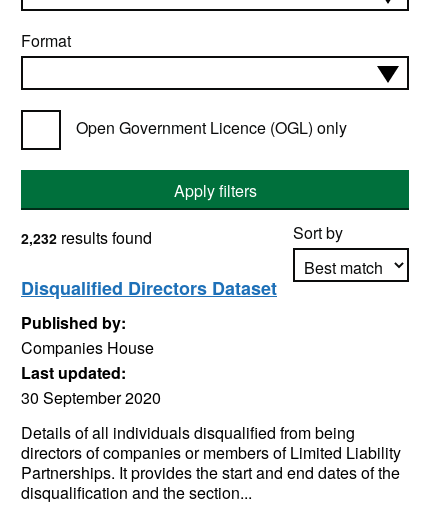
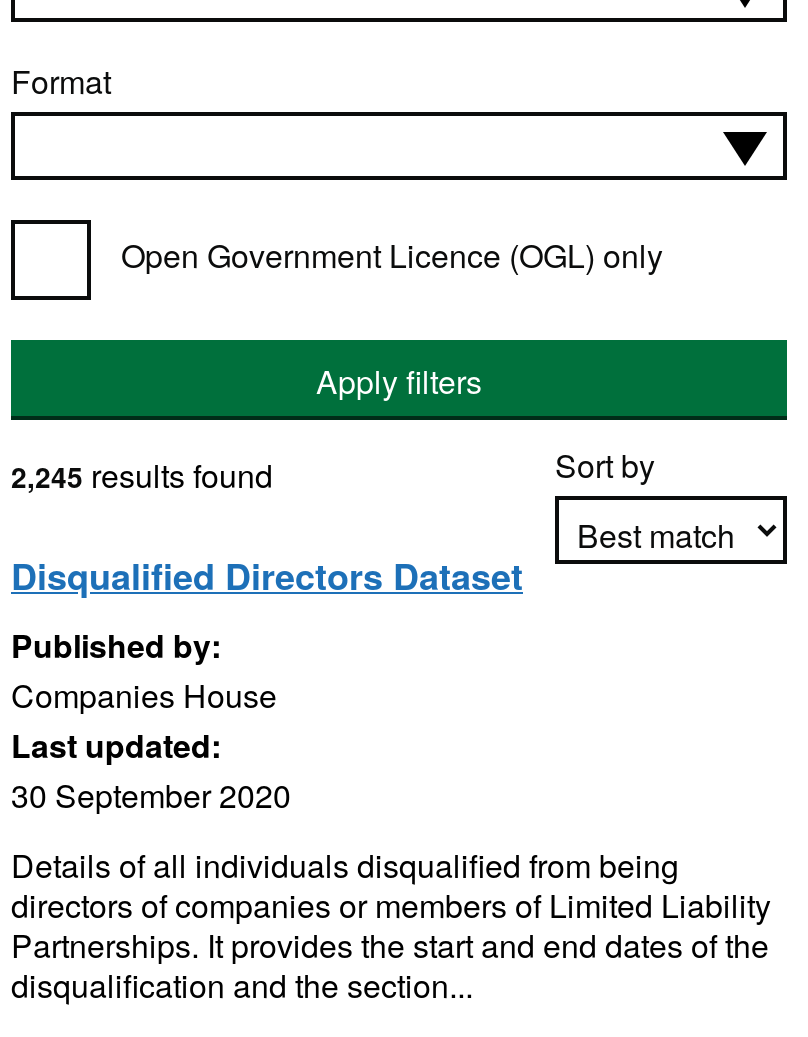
[21,226,152,249] 2,232 results found -> [11,452,273,498] 2,245 results found

